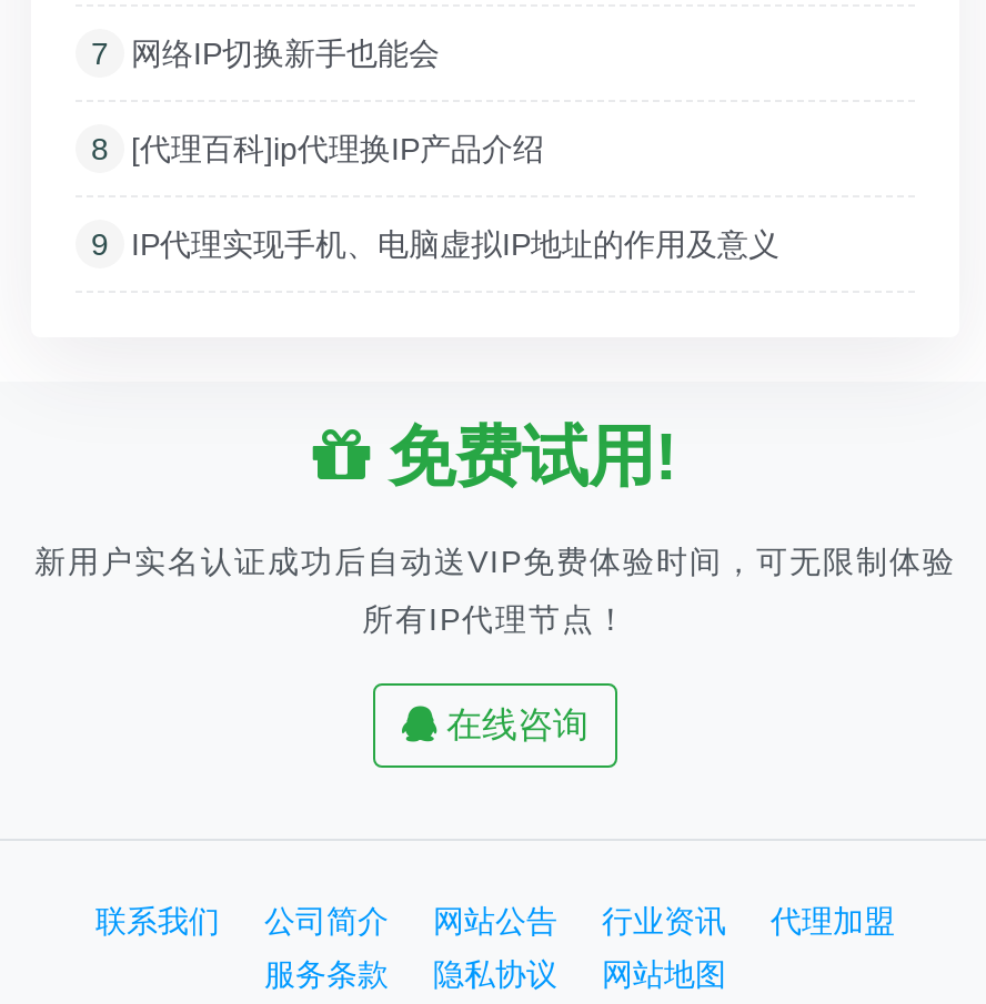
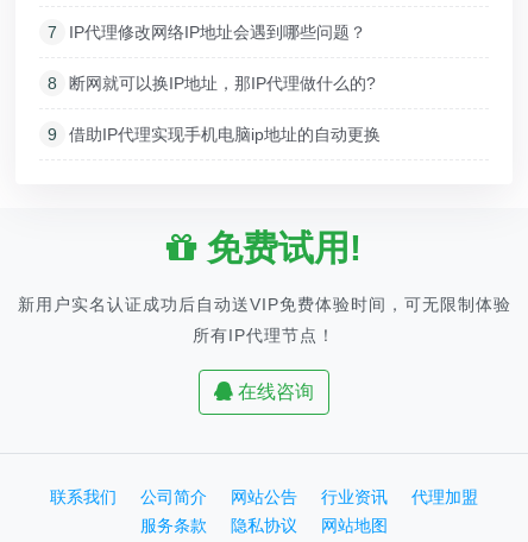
[131,36,440,71] 网络IP切换新手也能会 -> [69,23,366,42] IP代理修改网络IP地址会遇到哪些问题？
[131,131,544,166] [代理百科]ip代理换IP产品介绍 -> [69,74,376,93] 断网就可以换IP地址，那IP代理做什么的?
[131,226,779,262] IP代理实现手机、电脑虚拟IP地址的作用及意义 -> [69,125,381,144] 借助IP代理实现手机电脑ip地址的自动更换

